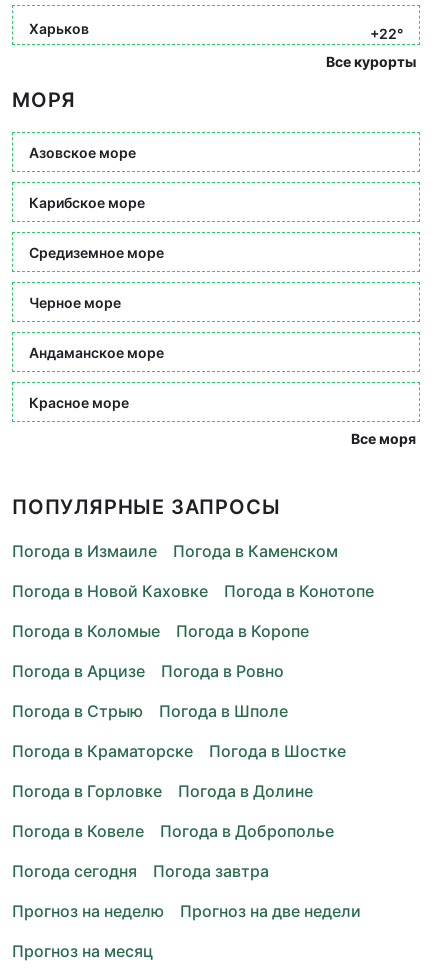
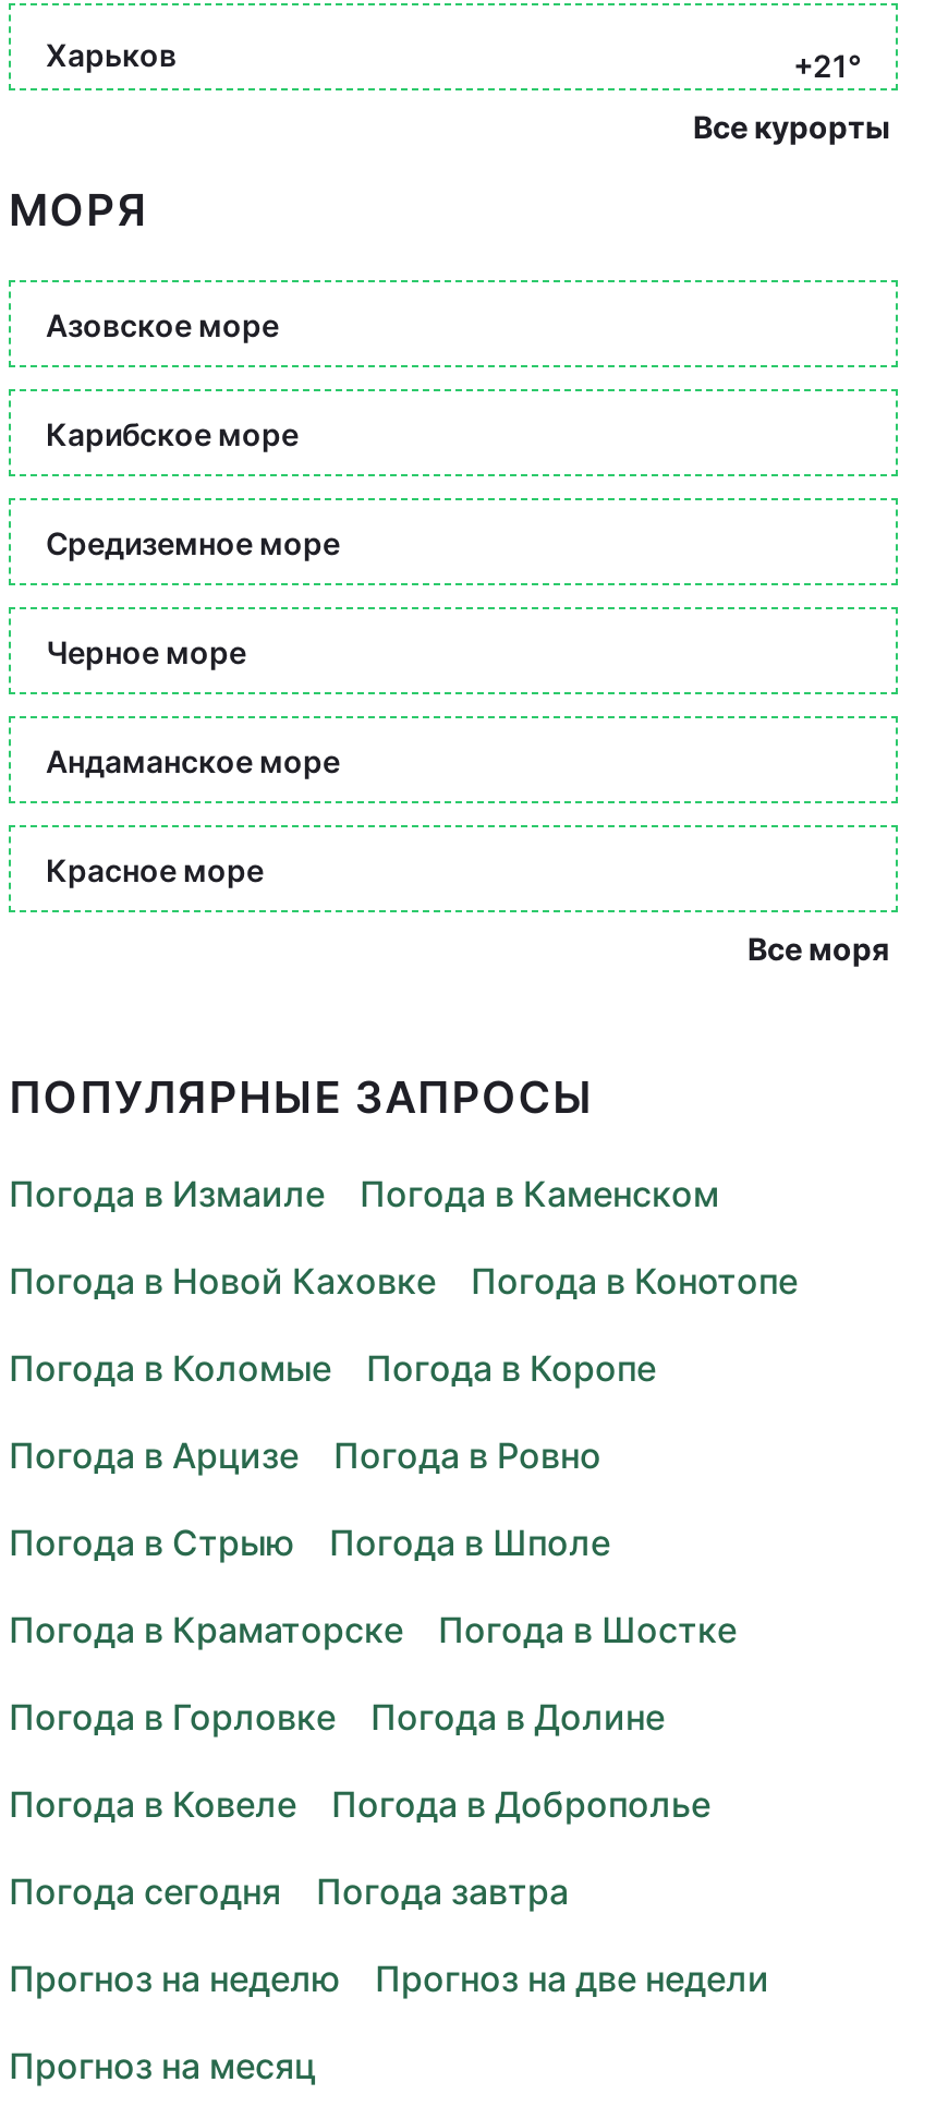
[370,25,403,42] +22° -> [793,47,861,84] +21°

